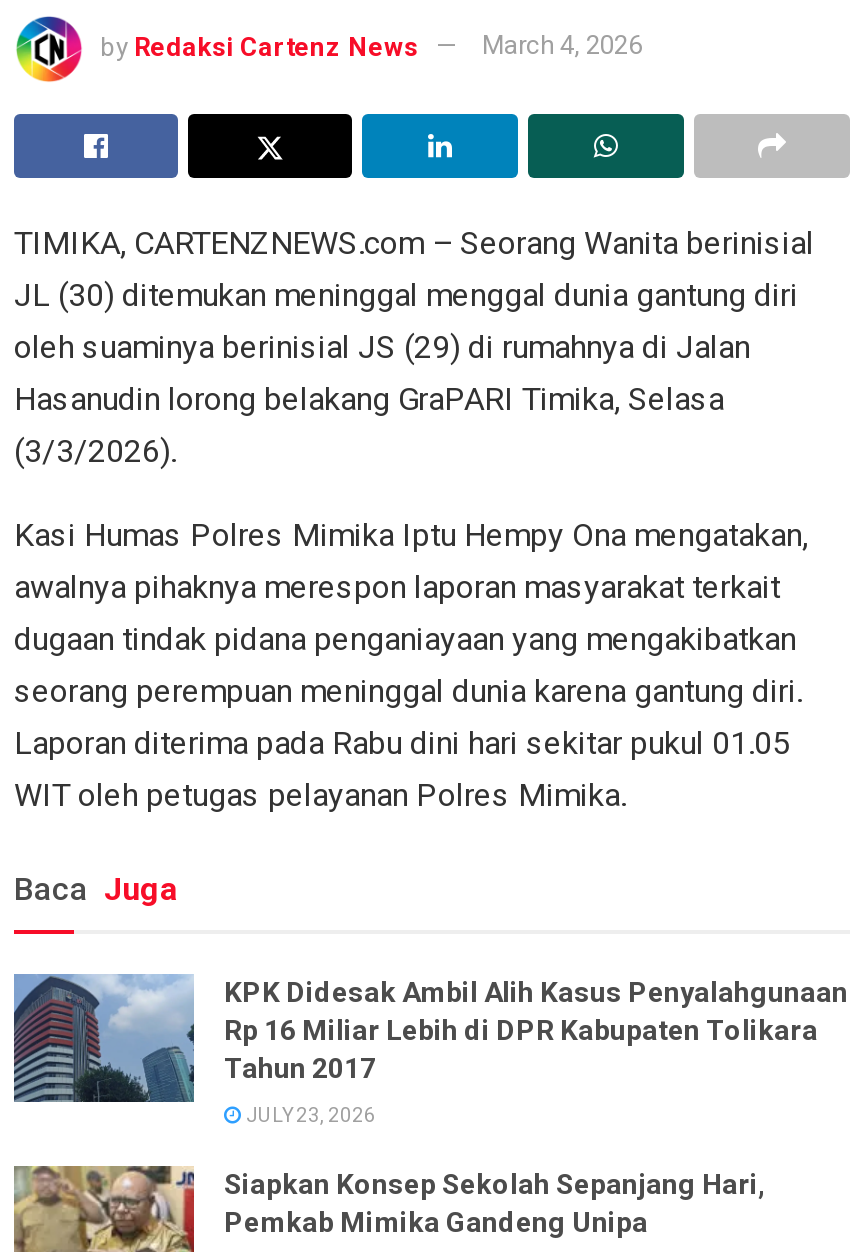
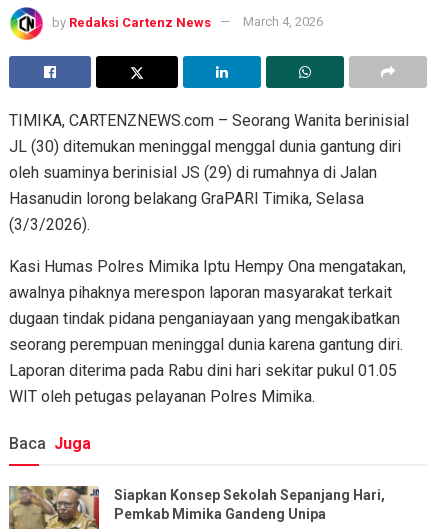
[12,974,848,1125] [image] | KPK Didesak Ambil Alih Kasus Penyalahgunaan | Rp 16 Miliar Lebih di DPR Kabupaten Tolikara | Tahun 2017 | JULY 23, 2026 -> none

